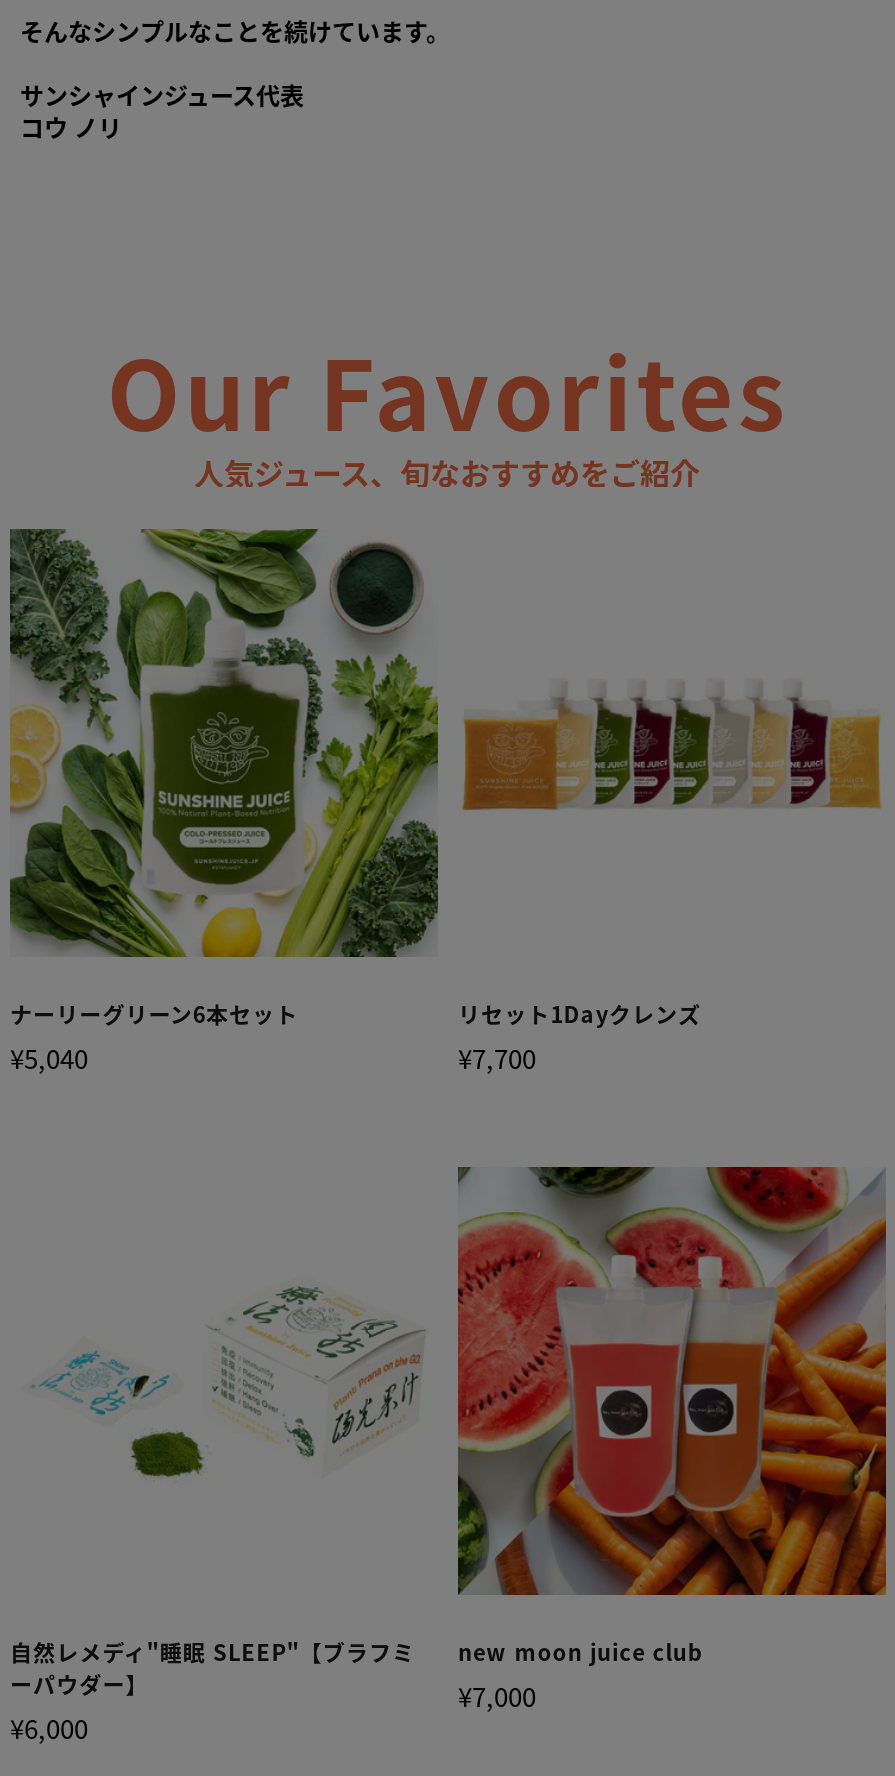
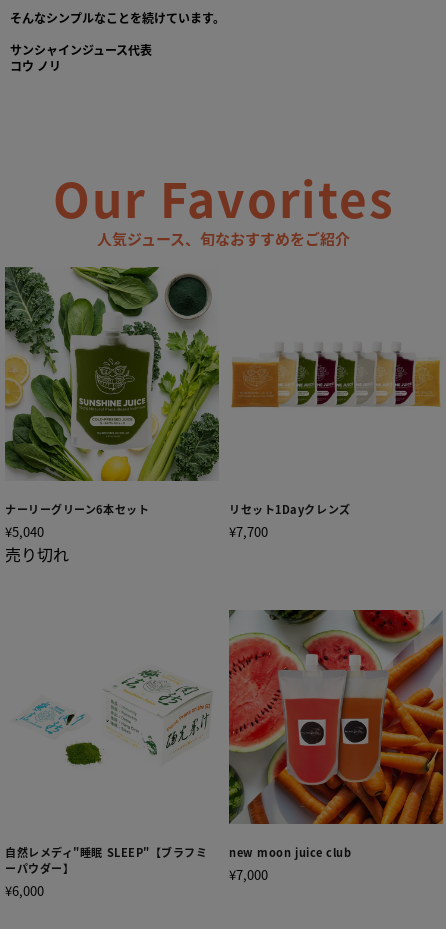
none -> [5,542,69,566] 売り切れ

